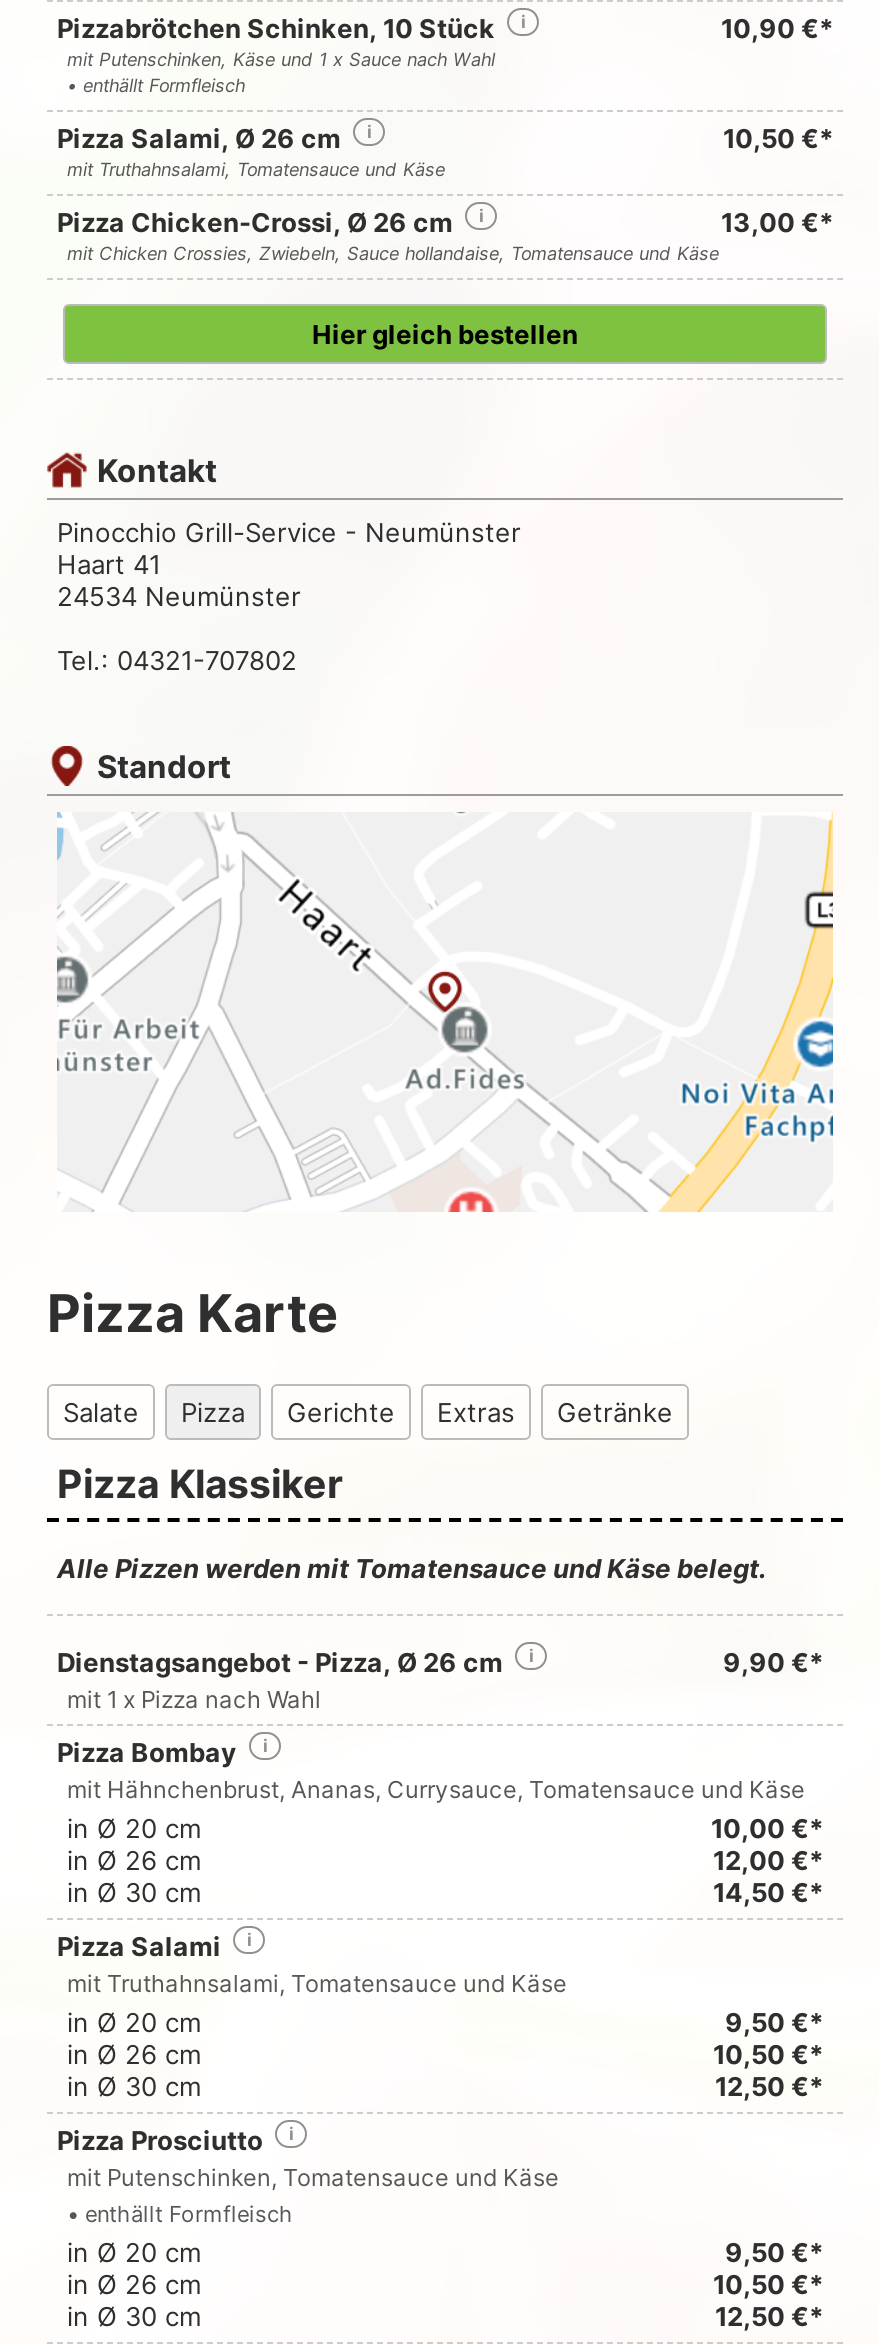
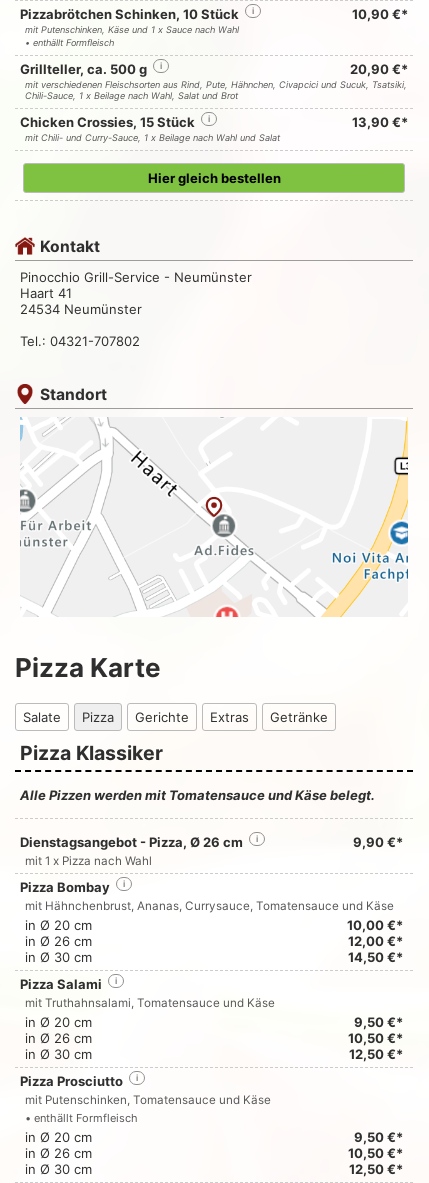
[57,122,833,180] Pizza Salami, Ø 26 cm | 10,50 €* | mit Truthahnsalami, Tomatensauce und Käse -> [20,61,408,101] Grillteller, ca. 500 g | 20,90 €* | mit verschiedenen Fleischsorten aus Rind, Pute, Hähnchen, Civapcici und Sucuk, Tsatsiki, | Chili-Sauce, 1 x Beilage nach Wahl, Salat und Brot
[57,206,833,264] Pizza Chicken-Crossi, Ø 26 cm | 13,00 €* | mit Chicken Crossies, Zwiebeln, Sauce hollandaise, Tomatensauce und Käse -> [20,114,408,143] Chicken Crossies, 15 Stück | 13,90 €* | mit Chili- und Curry-Sauce, 1 x Beilage nach Wahl und Salat

